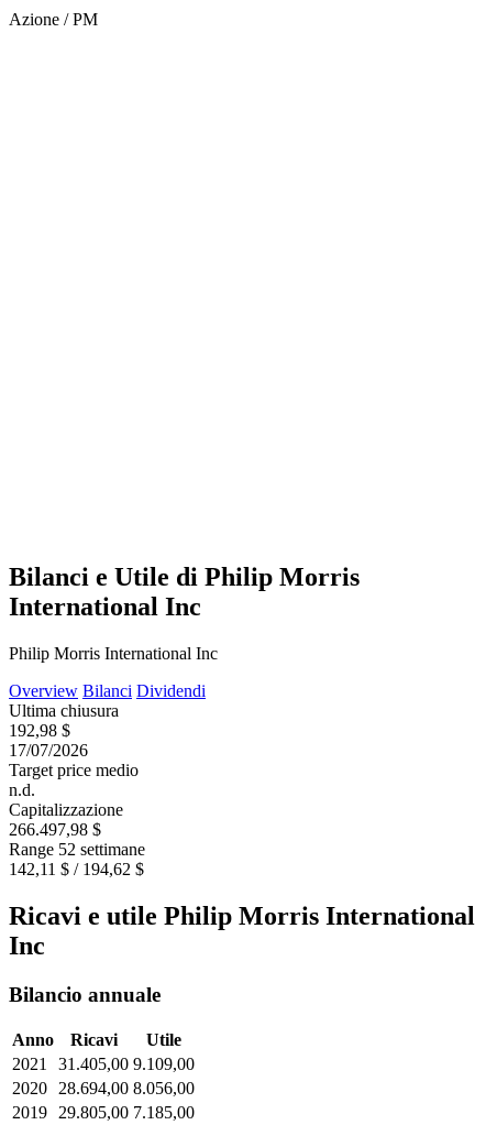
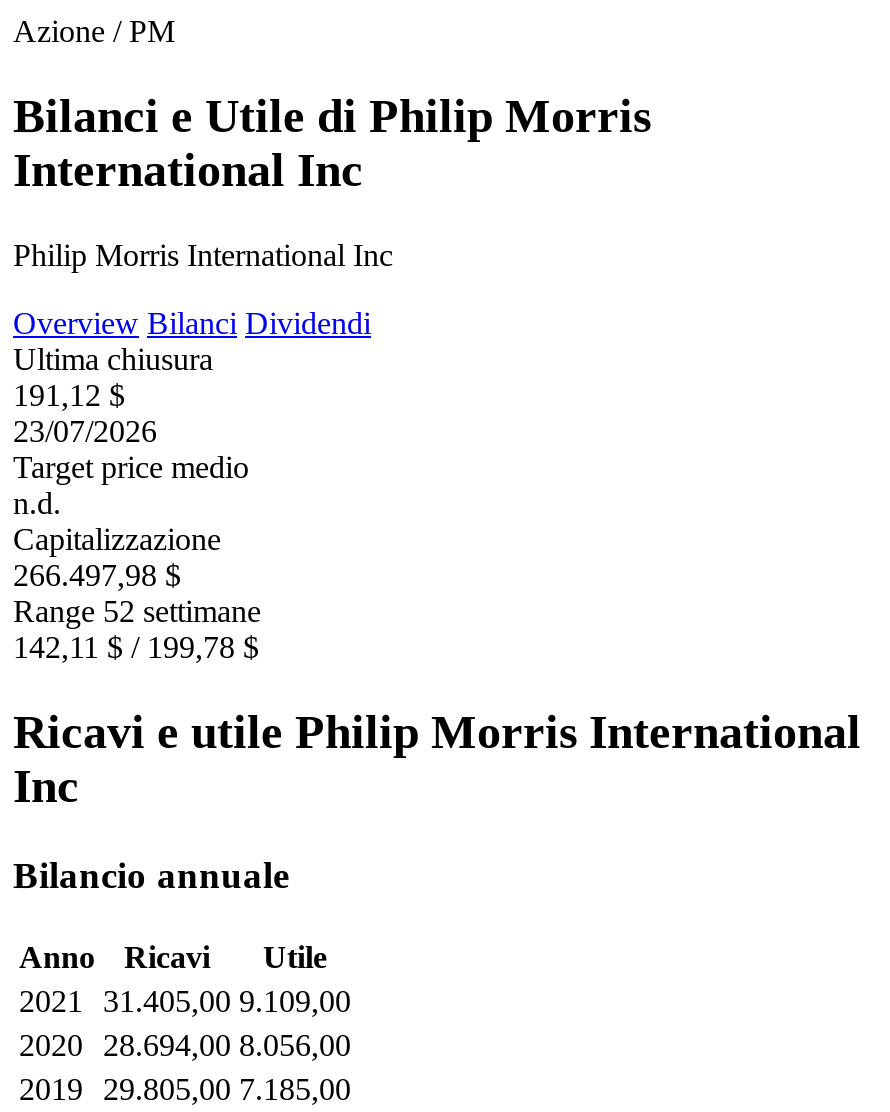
[9,721,70,740] 192,98 $ -> [13,378,125,412] 191,12 $
[9,741,88,759] 17/07/2026 -> [13,414,157,448] 23/07/2026
[9,859,144,878] 142,11 $ / 194,62 $ -> [13,630,259,664] 142,11 $ / 199,78 $

